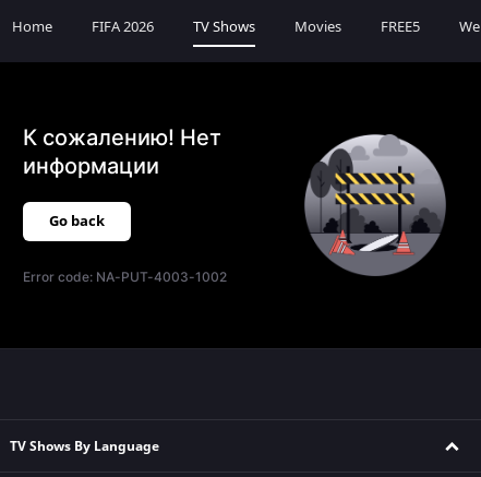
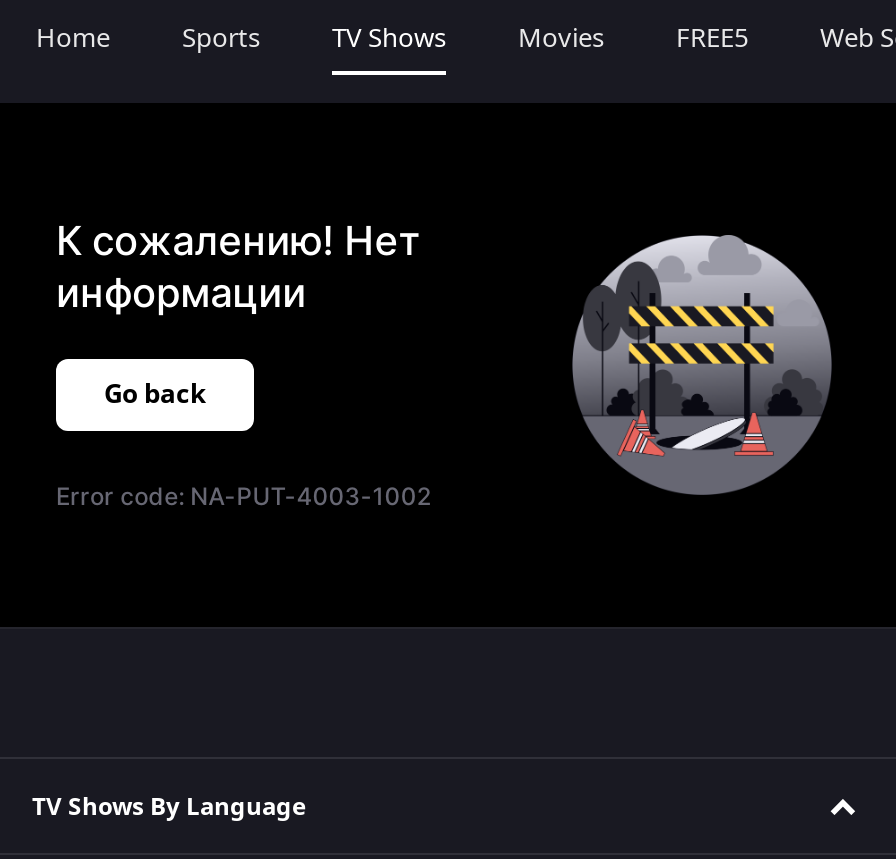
[92,16,154,37] FIFA 2026 -> [182,19,260,57] Sports

